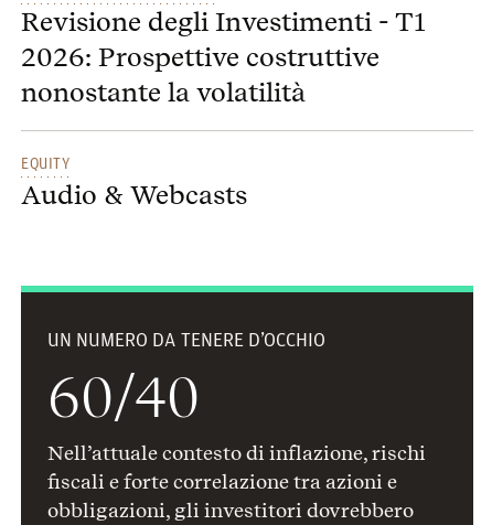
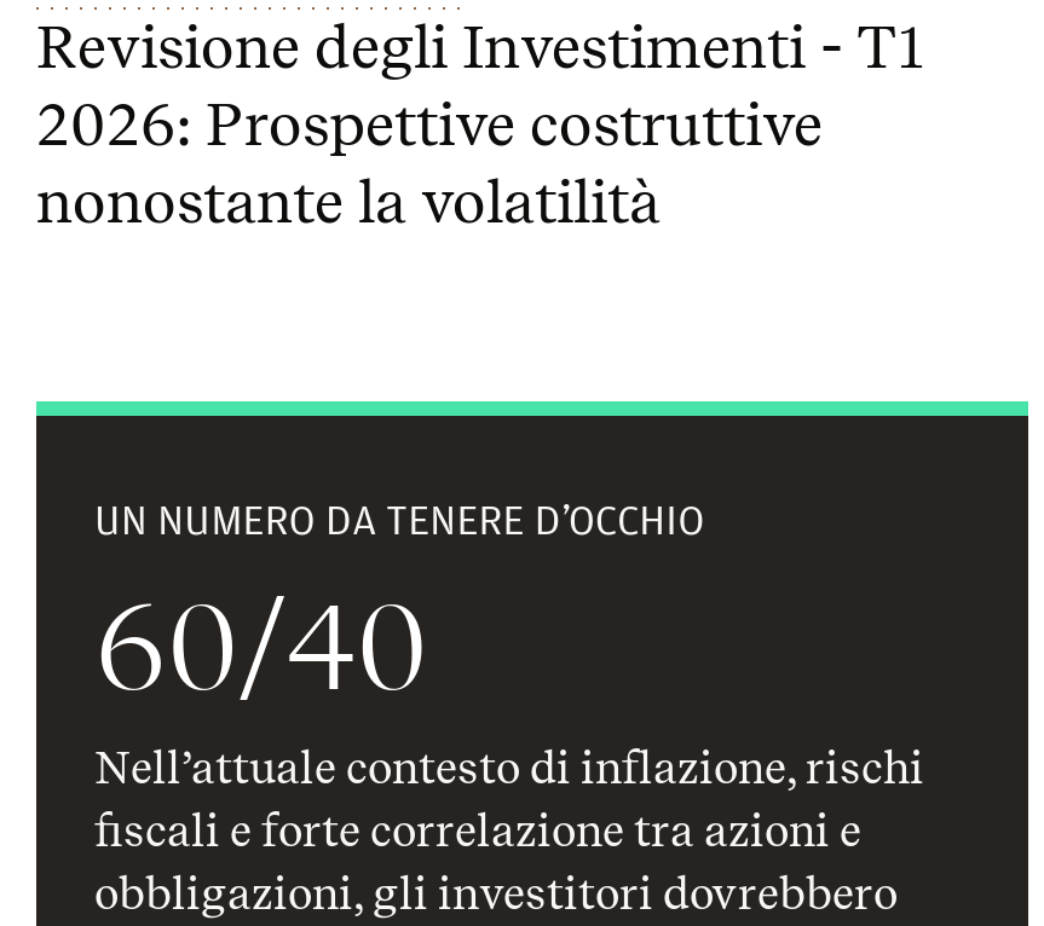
[21,154,247,210] EQUITY | Audio & Webcasts -> none

